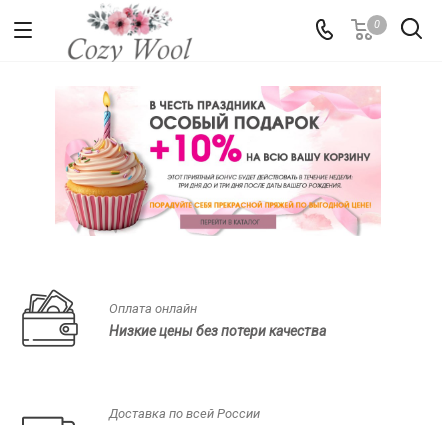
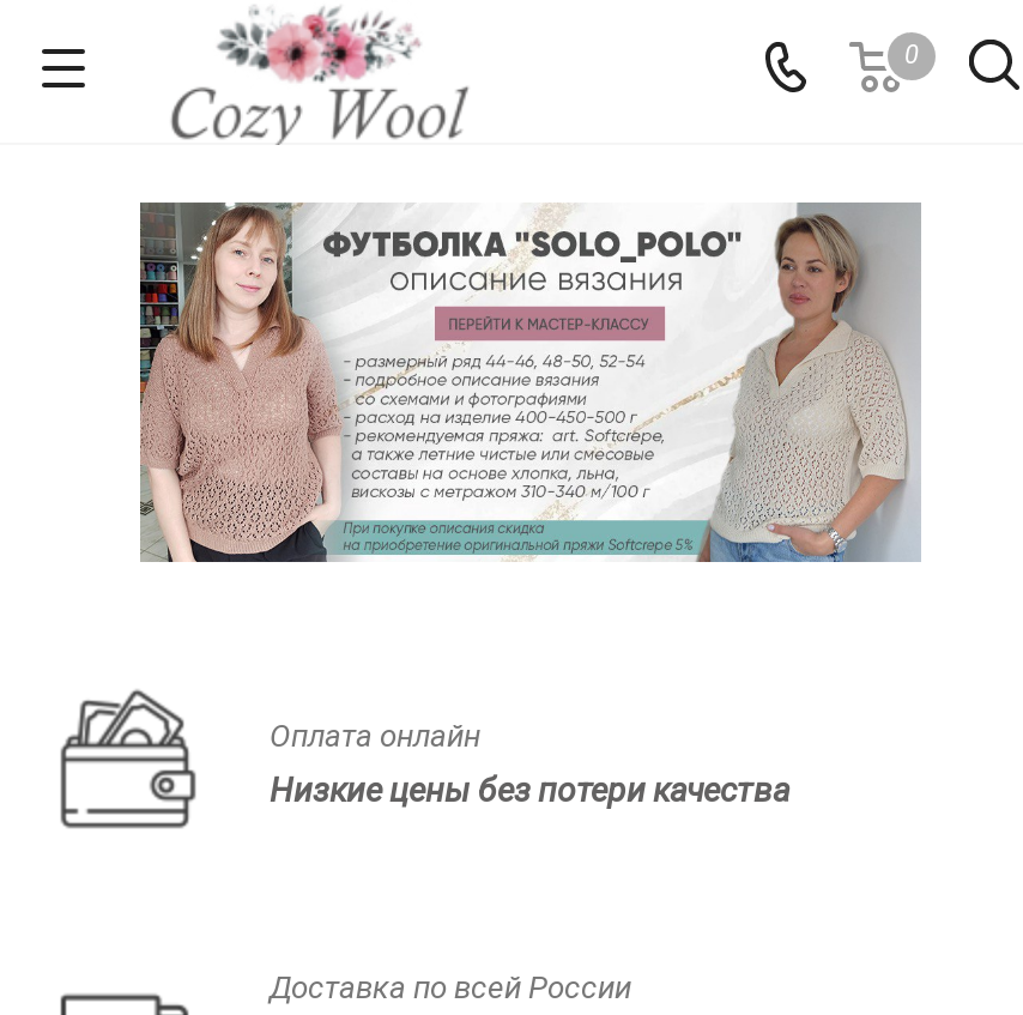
[55,86,381,236] [image] -> [138,200,924,564] [image]

